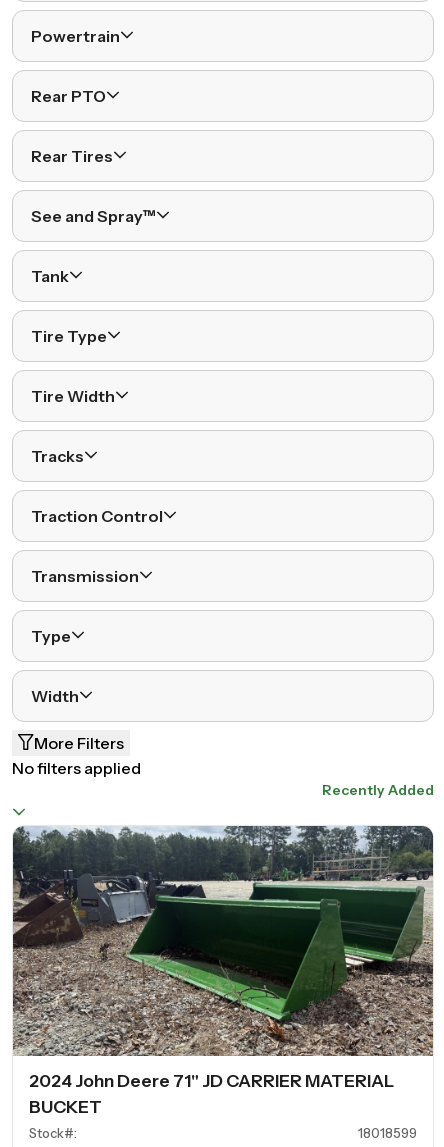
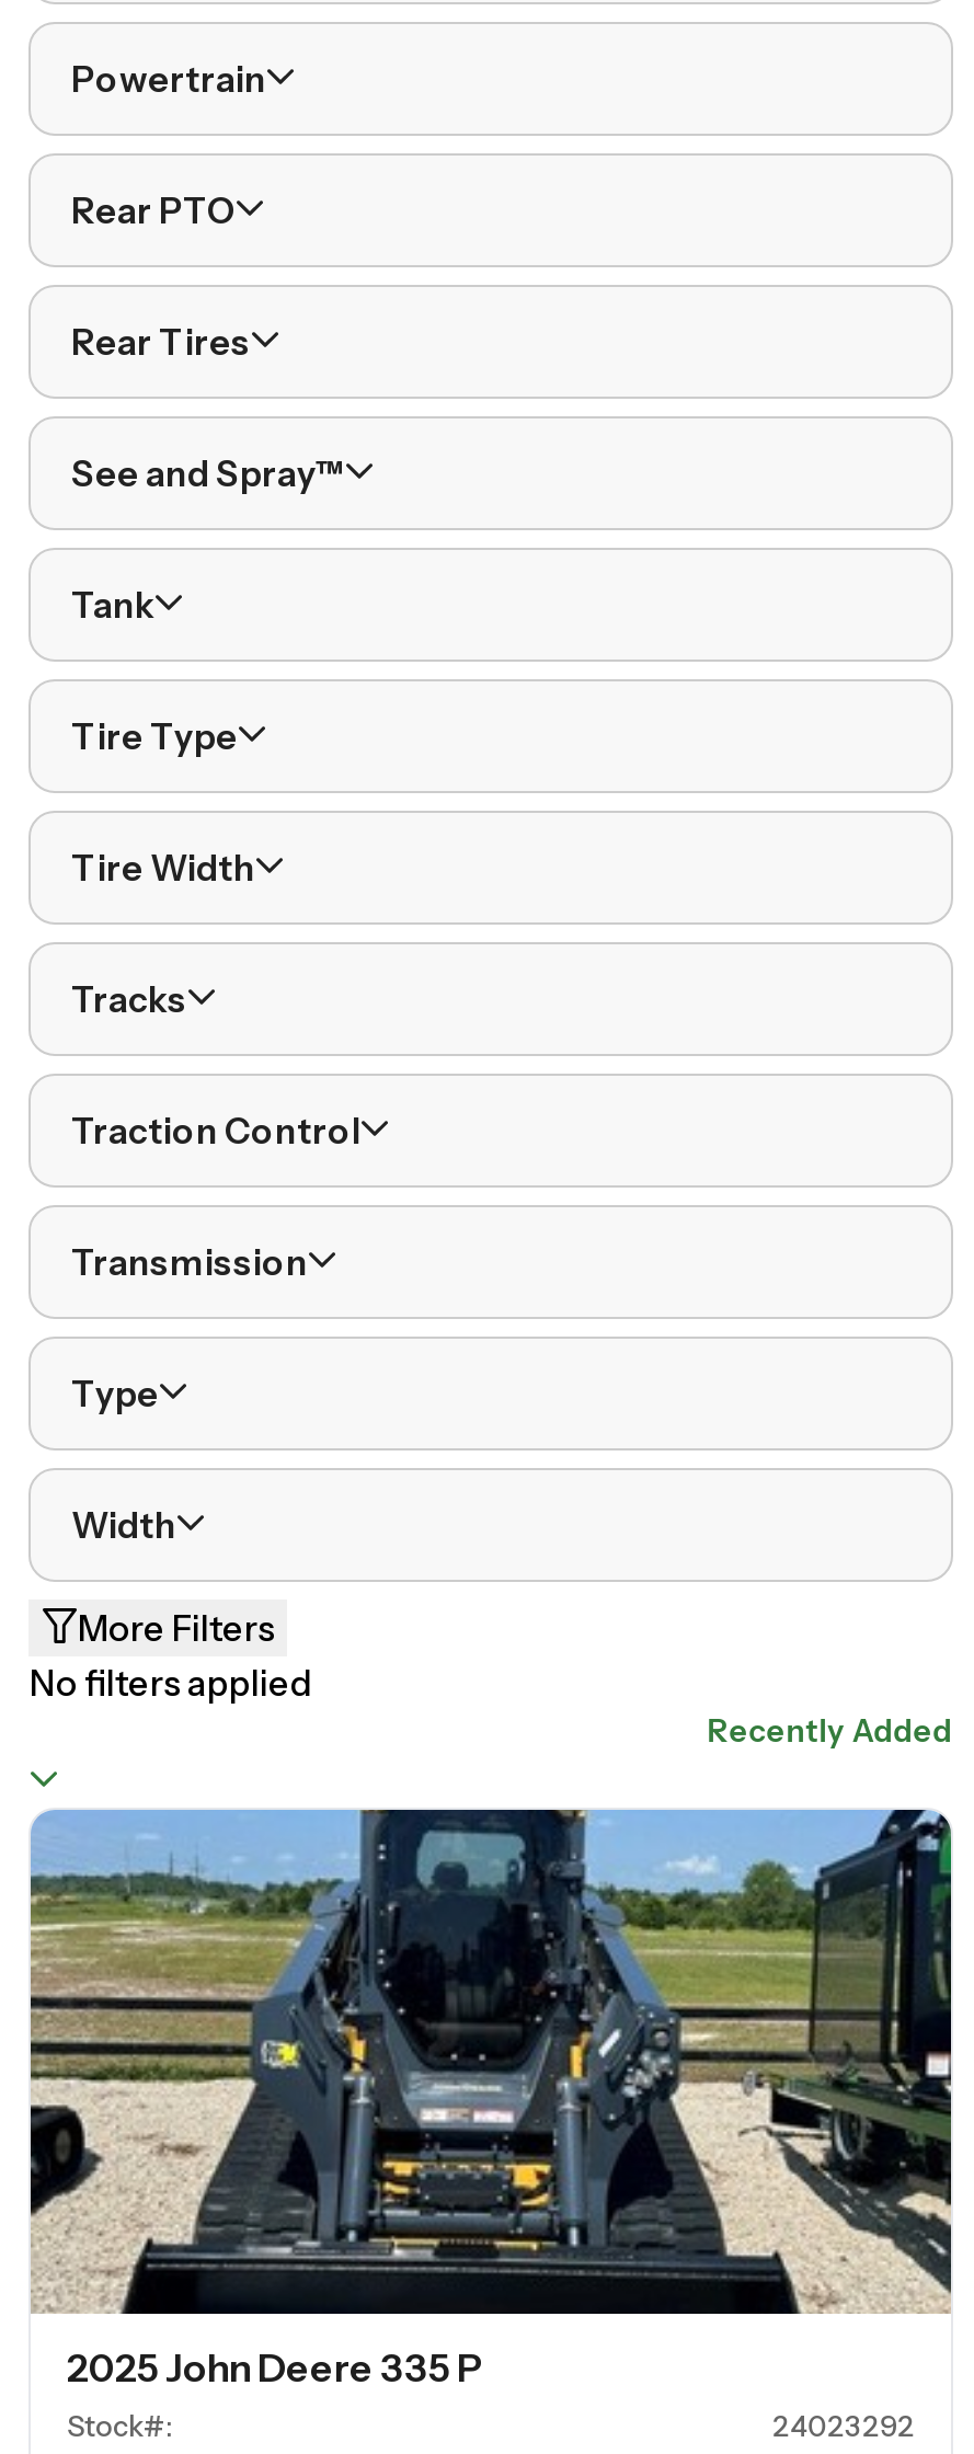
[12,825,434,1117] [image] | 2024 John Deere 71" JD CARRIER MATERIAL | BUCKET -> [31,1808,953,2391] [image] | 2025 John Deere 335 P
[358,1125,417,1141] 18018599 -> [773,2409,915,2444] 24023292

